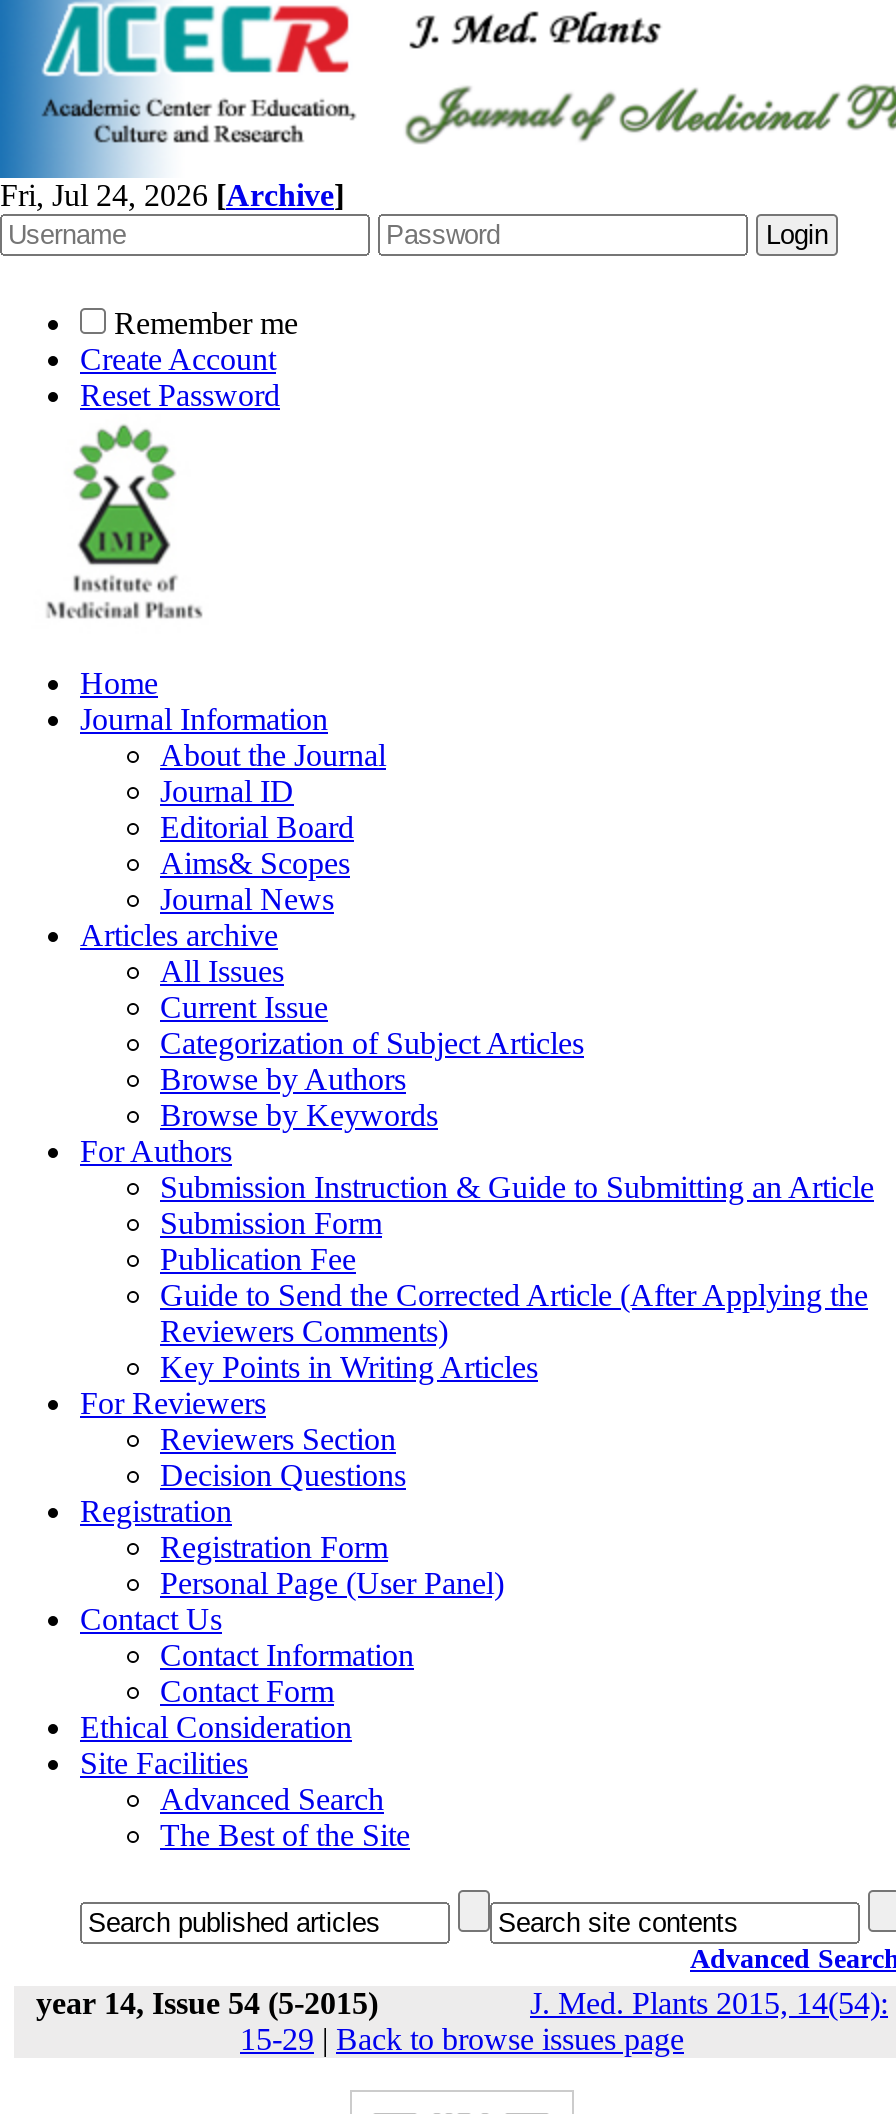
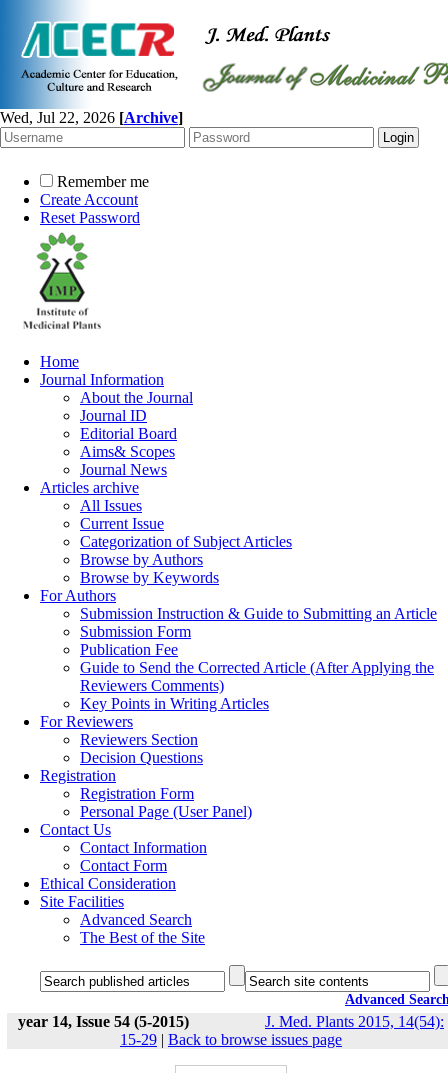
[0,178,344,212] Fri, Jul 24, 2026 [Archive] -> [0,109,183,126] Wed, Jul 22, 2026 [Archive]

